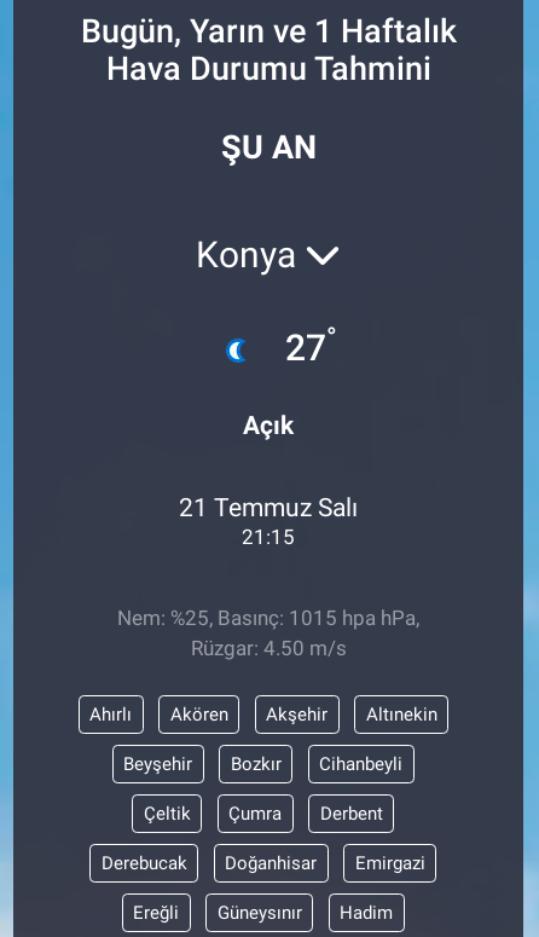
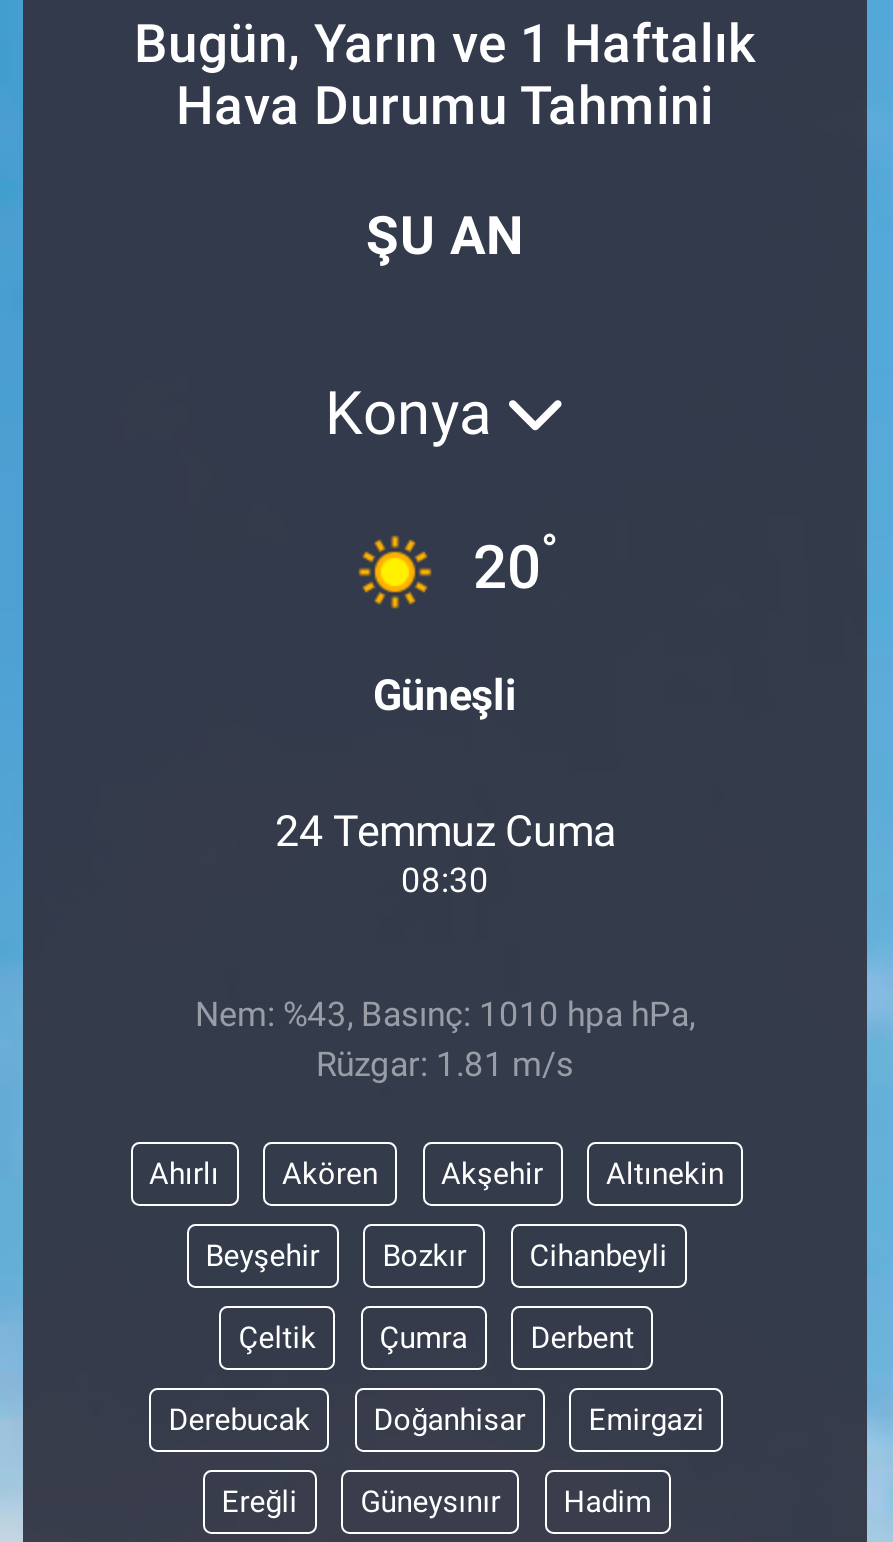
[216,321,337,372] [image] | 27° -> [357,523,559,610] [image] | 20°
[243,410,294,440] Açık -> [373,670,517,720] Güneşli
[179,491,358,548] 21 Temmuz Salı | 21:15 -> [275,805,615,899] 24 Temmuz Cuma | 08:30
[117,606,419,660] Nem: %25, Basınç: 1015 hpa hPa, | Rüzgar: 4.50 m/s -> [195,994,695,1084] Nem: %43, Basınç: 1010 hpa hPa, | Rüzgar: 1.81 m/s

